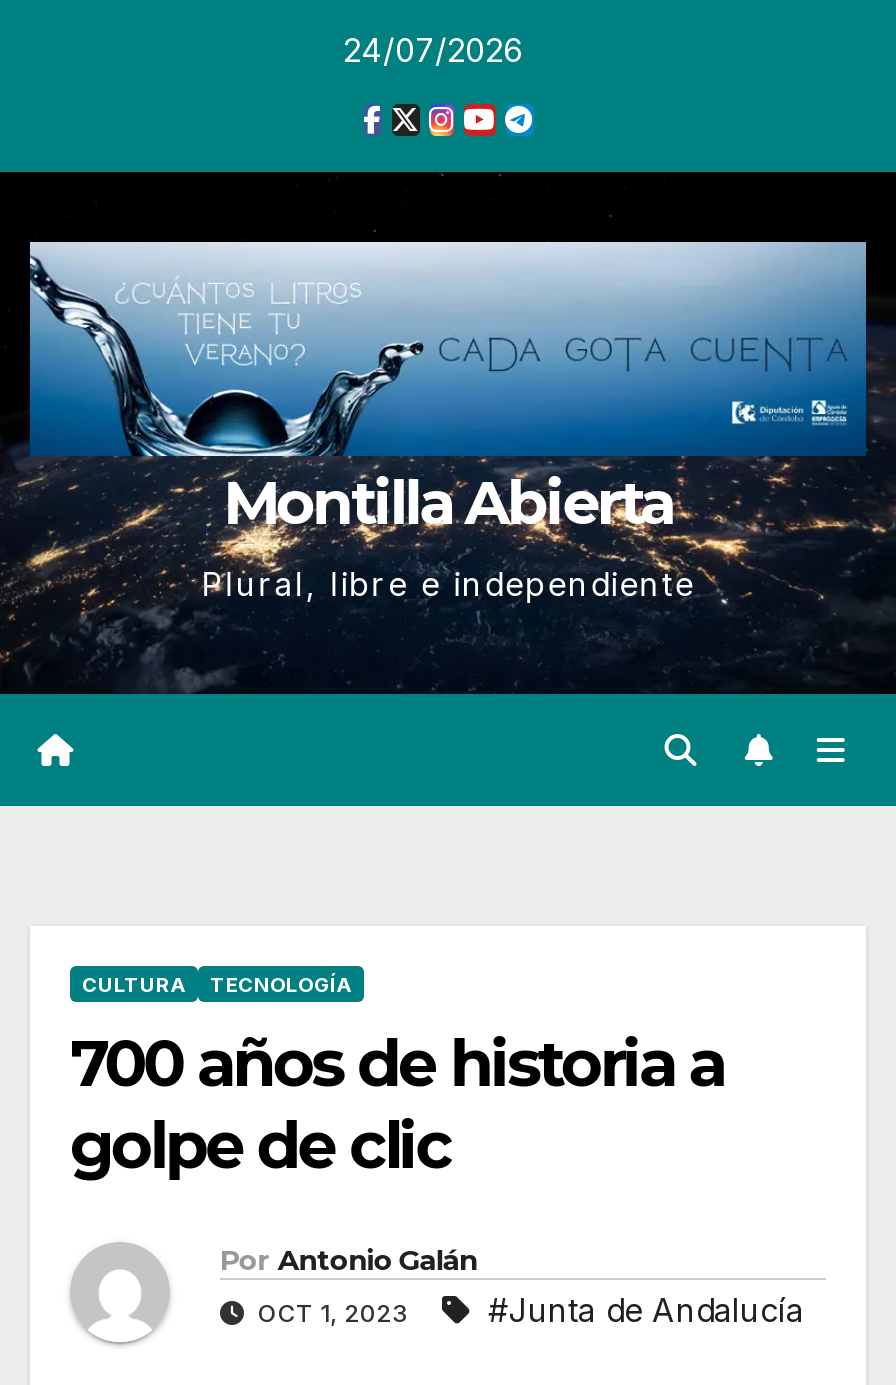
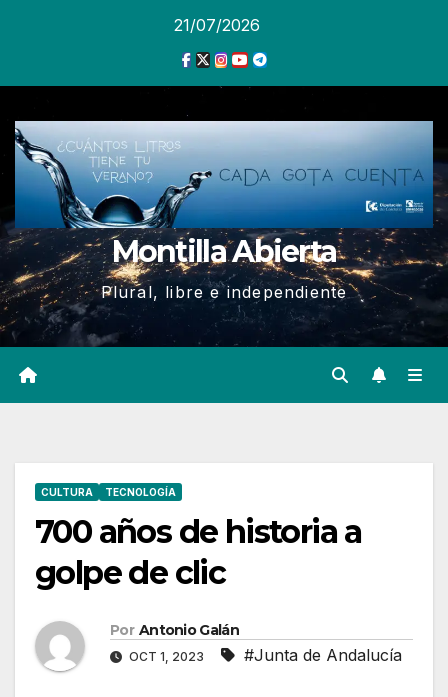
[343,30,523,70] 24/07/2026 -> [173,15,259,35] 21/07/2026

